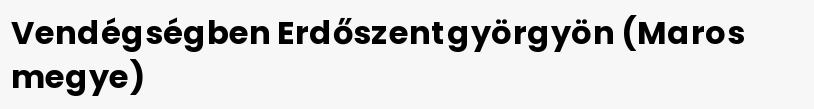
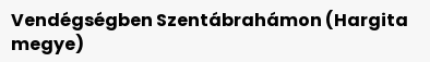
[11,10,745,56] Vendégségben Erdőszentgyörgyön (Maros -> [11,8,408,33] Vendégségben Szentábrahámon (Hargita

